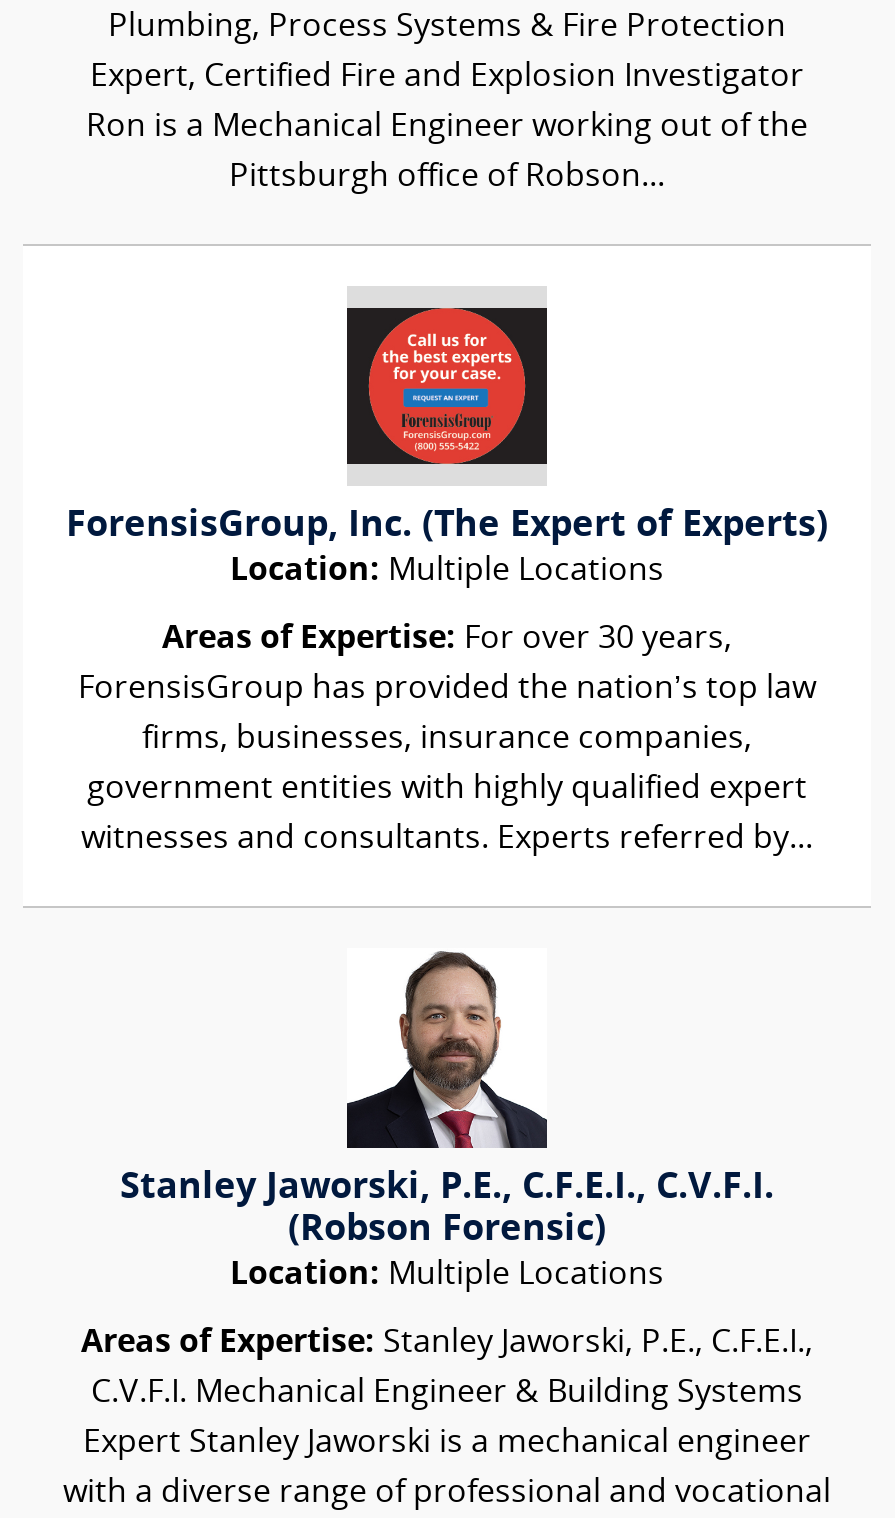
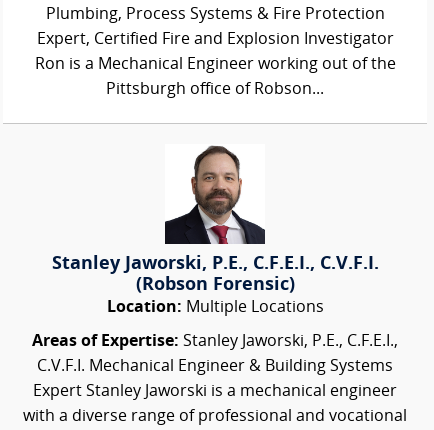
[66,288,828,856] [image] | ForensisGroup, Inc. (The Expert of Experts) | Location: Multiple Locations | Areas of Expertise: For over 30 years, | ForensisGroup has provided the nation’s top law | firms, businesses, insurance companies, | government entities with highly qualified expert | witnesses and consultants. Experts referred by... -> none

